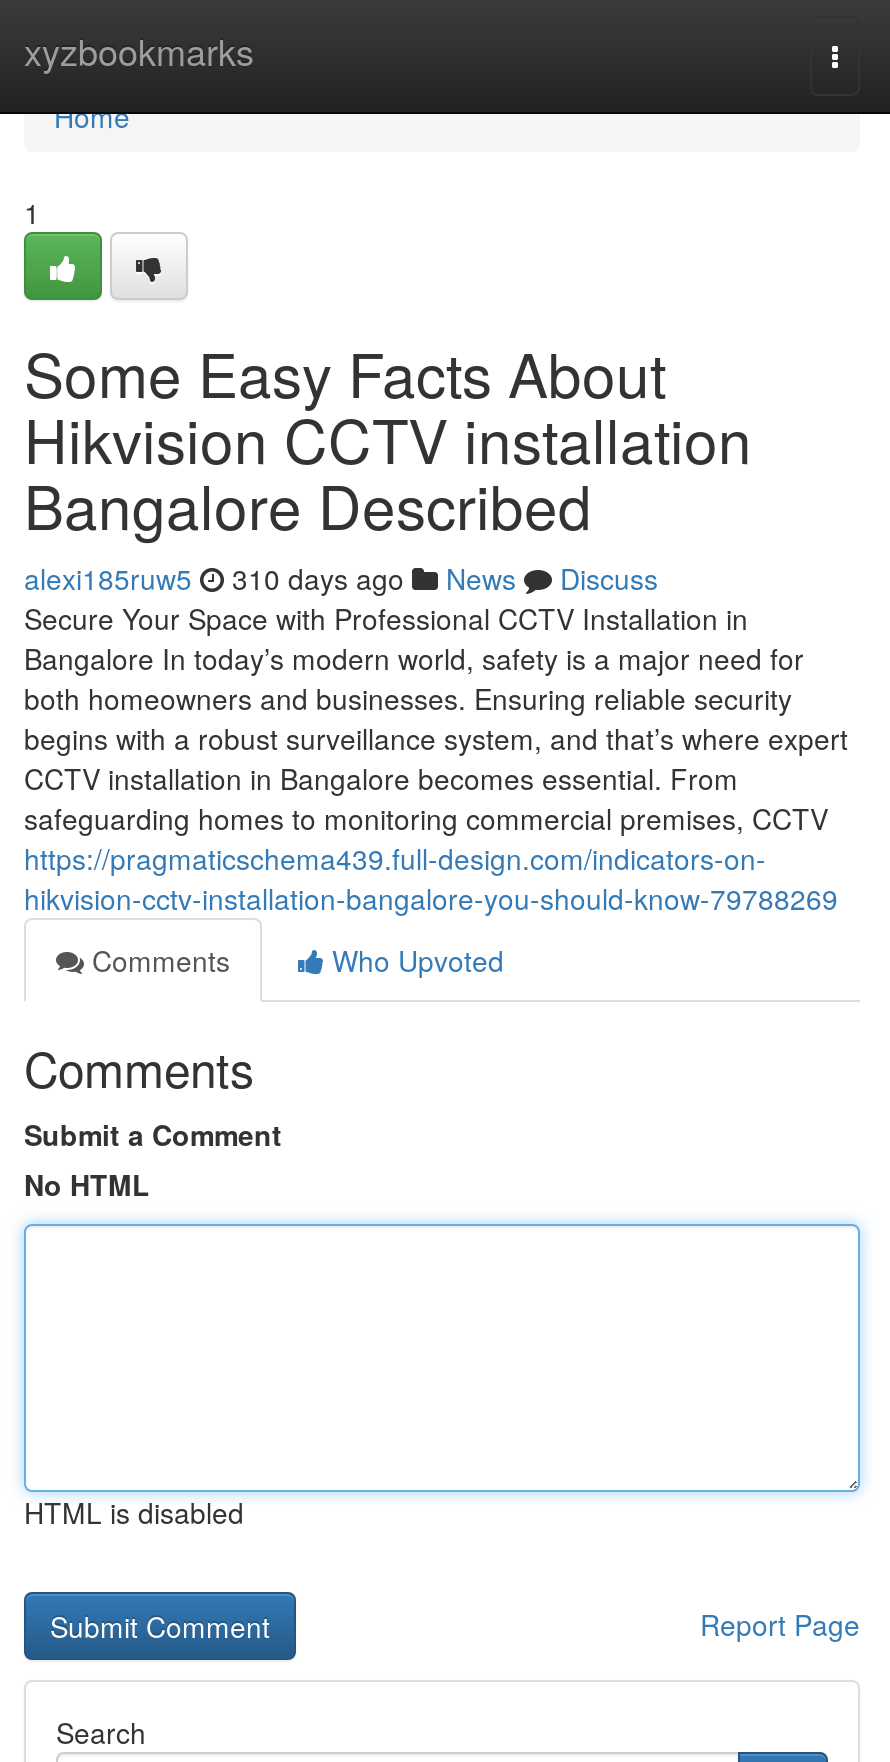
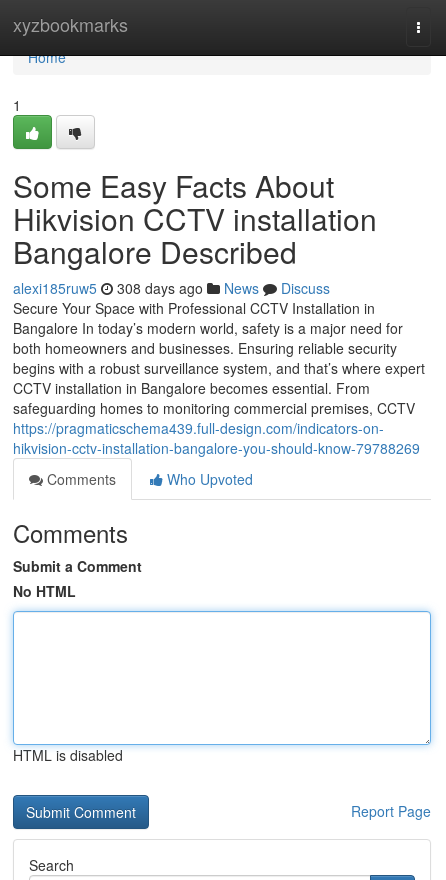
[24,558,658,598] alexi185ruw5 310 days ago News Discuss -> [13,278,330,298] alexi185ruw5 308 days ago News Discuss

